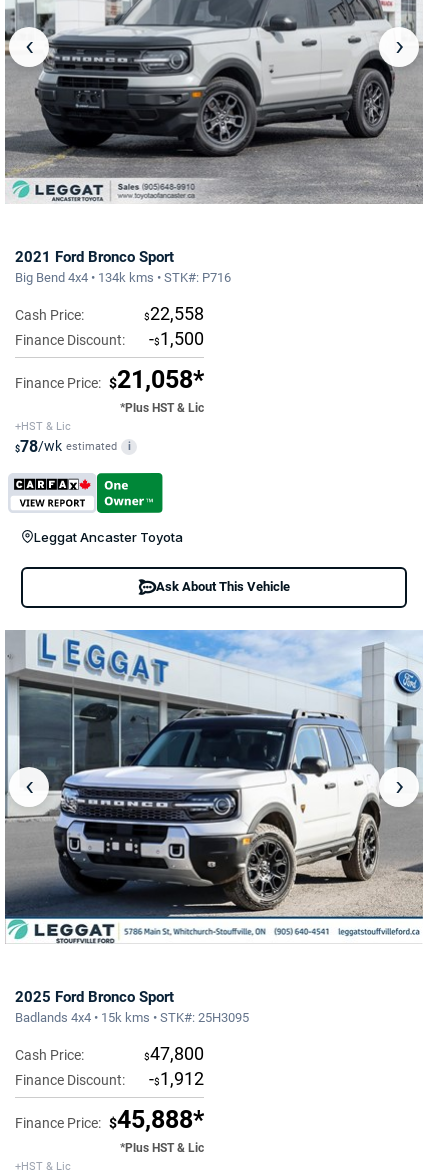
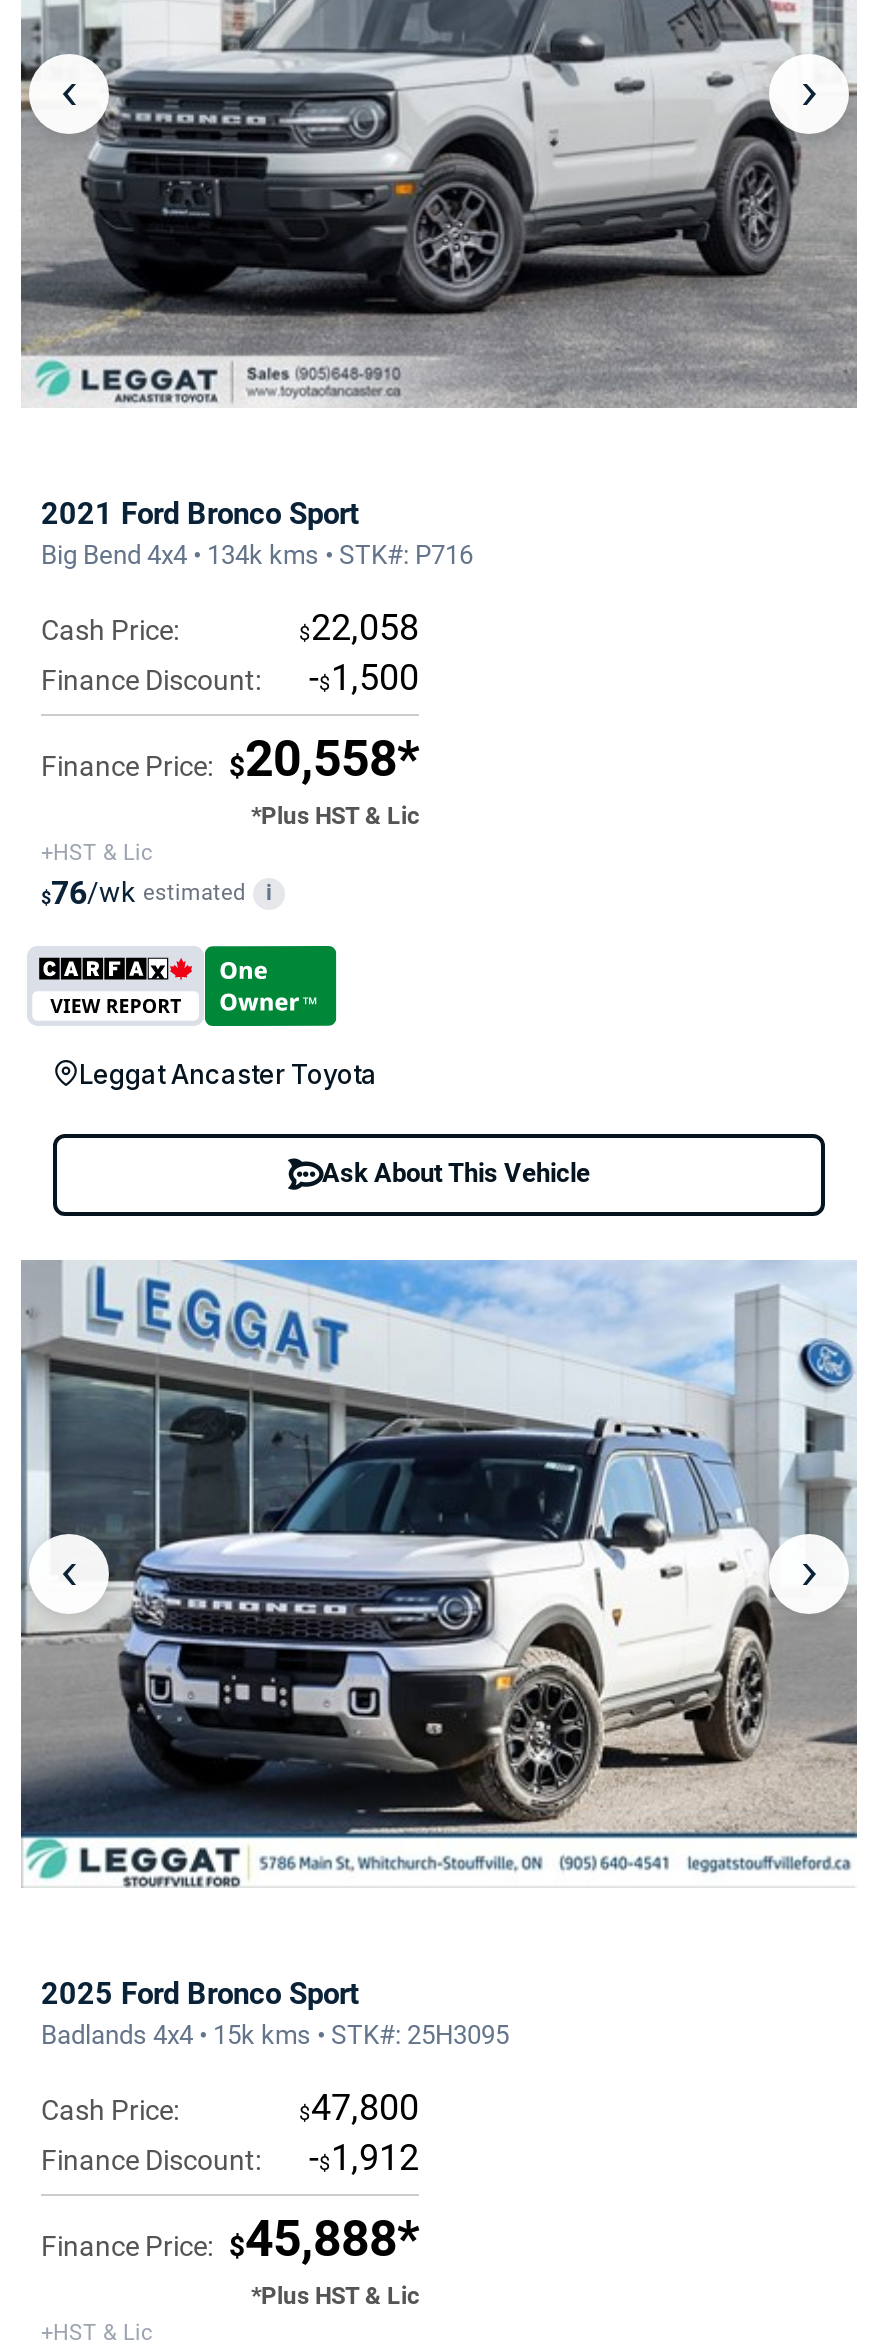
[144,303,204,324] $22,558 -> [299,606,419,648] $22,058
[15,365,204,394] Finance Price: $21,058* -> [41,730,419,788] Finance Price: $20,558*
[15,437,130,456] $78/wk estimated i -> [41,874,272,912] $76/wk estimated i

